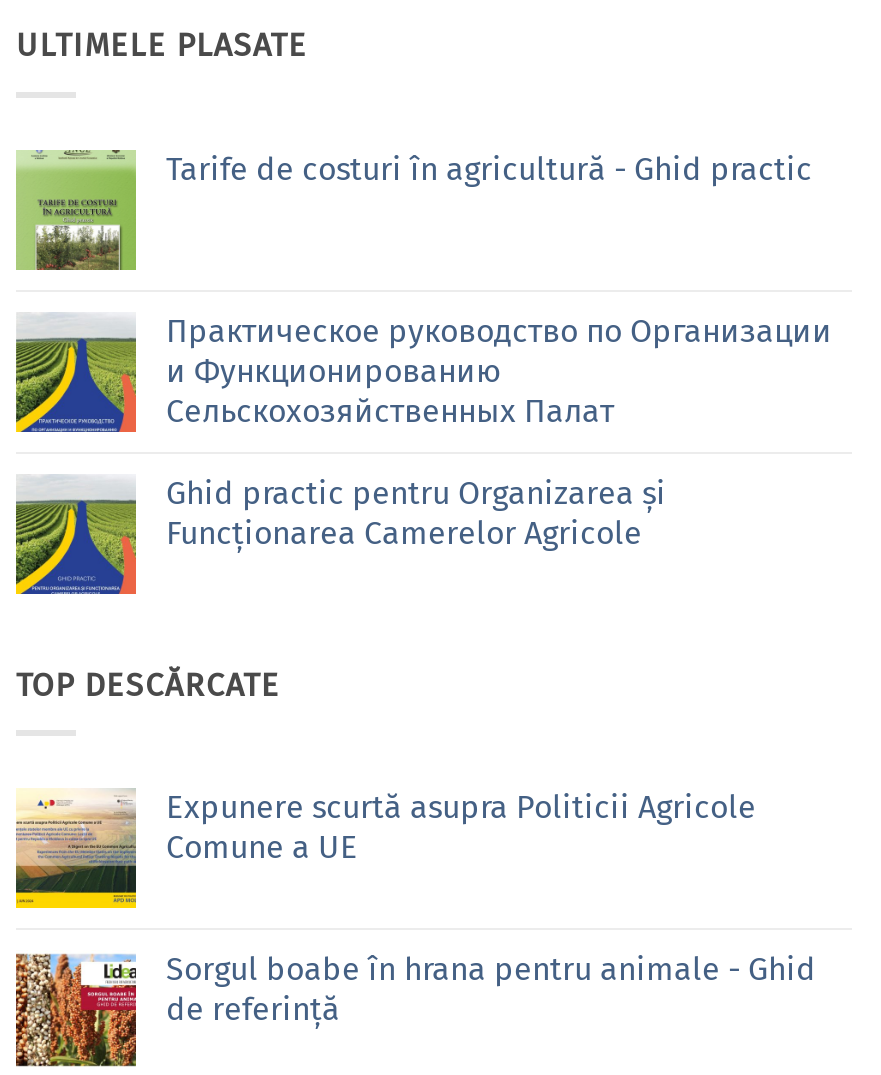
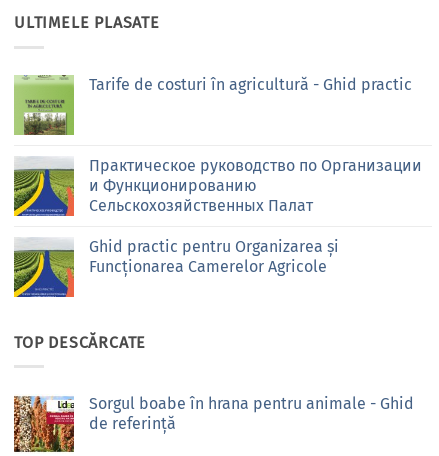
[14,788,756,910] [image] | Expunere scurtă asupra Politicii Agricole | Comune a UE -> none

